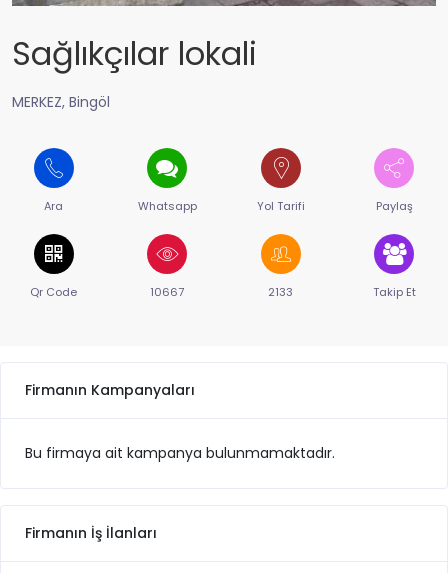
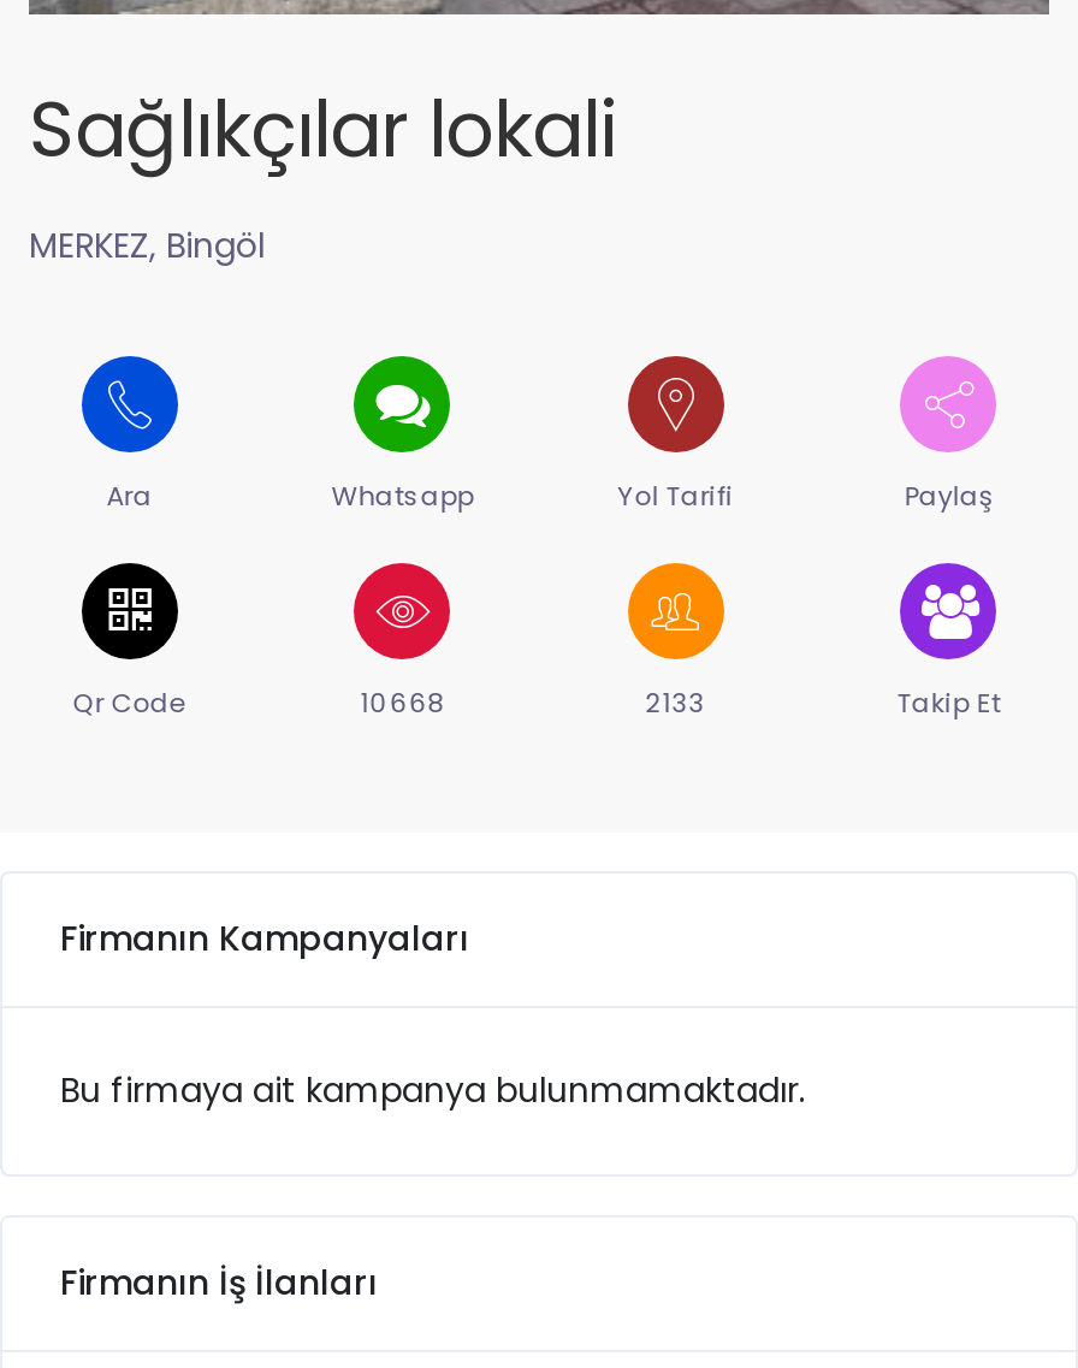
[150,284,184,300] 10667 -> [360,683,445,721] 10668

